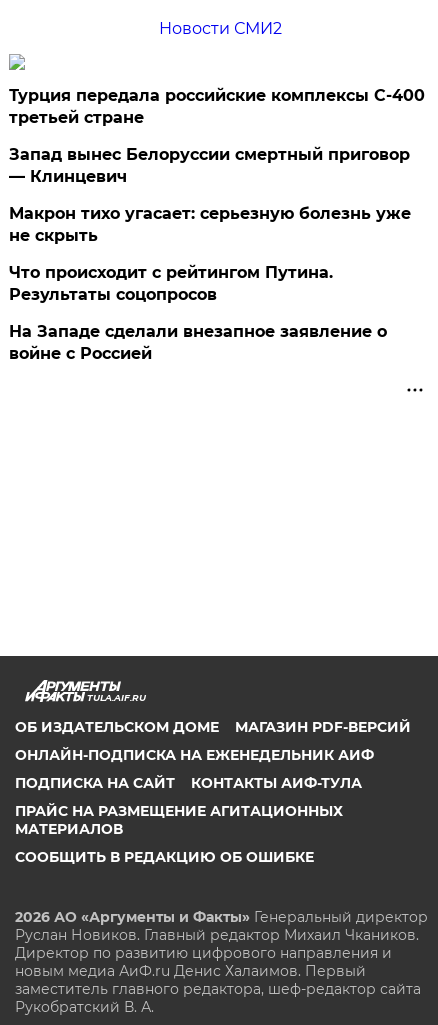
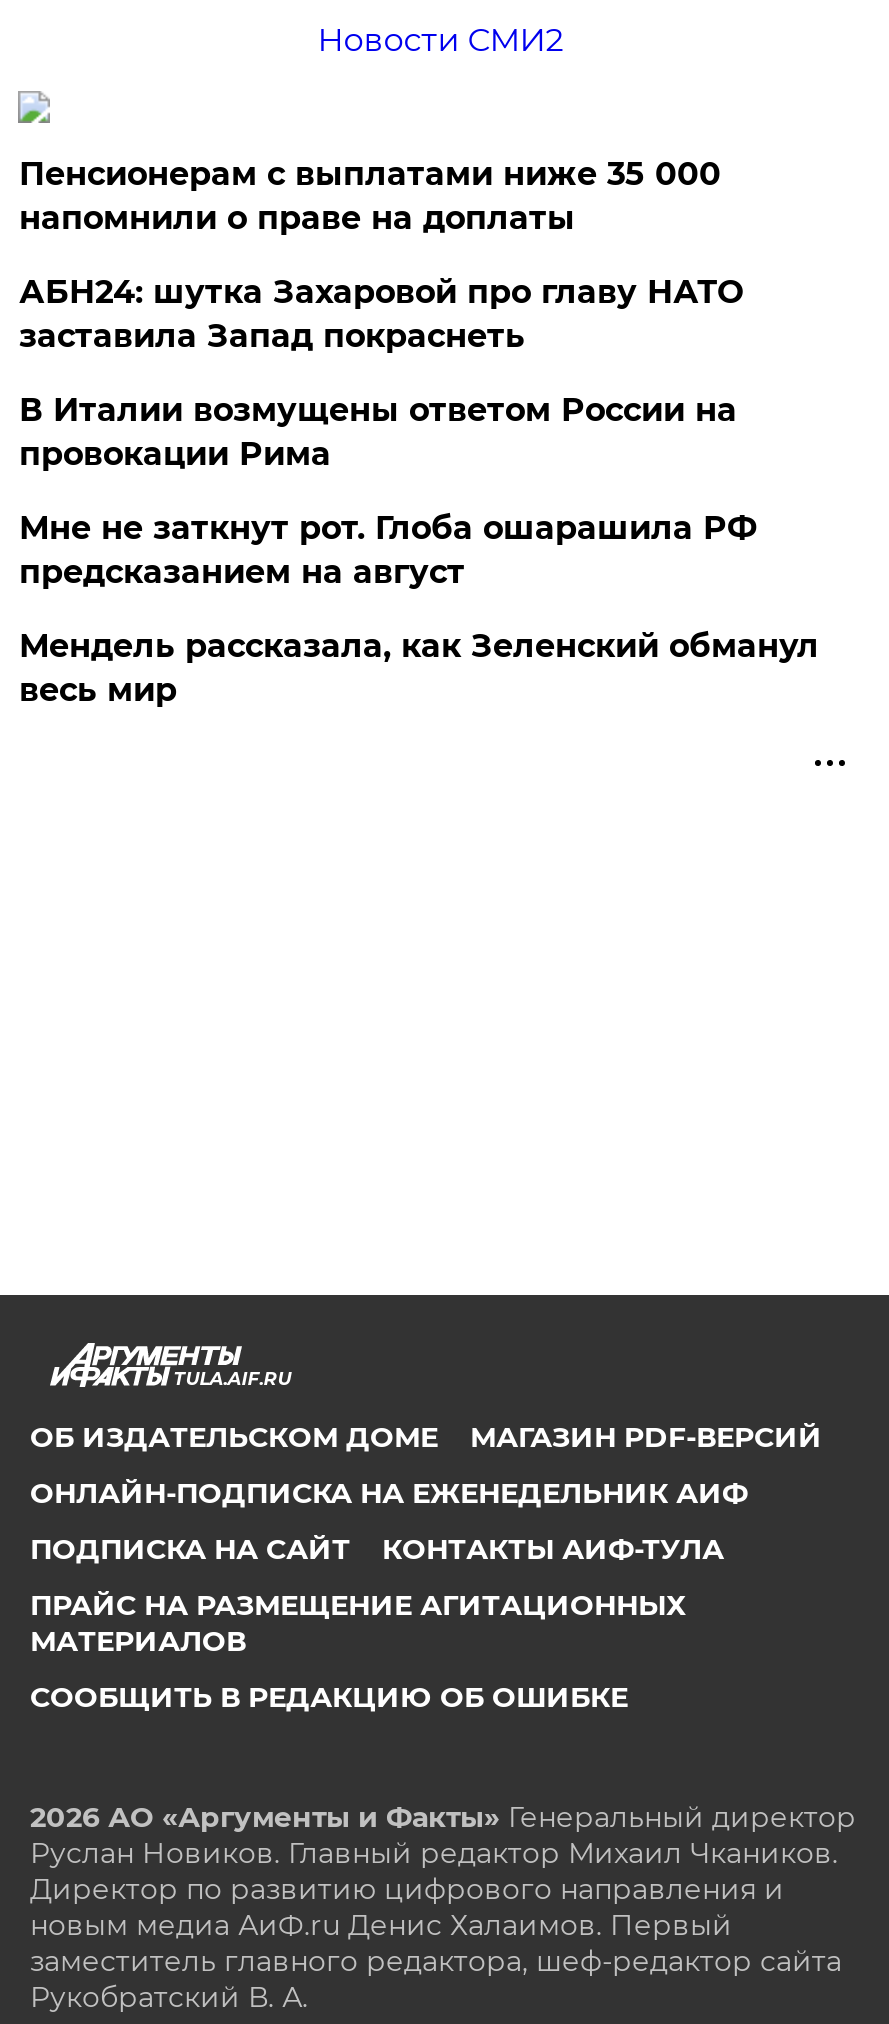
[9,86,425,127] Турция передала российские комплексы С-400 | третьей стране -> [19,155,721,237] Пенсионерам с выплатами ниже 35 000 | напомнили о праве на доплаты
[9,145,410,186] Запад вынес Белоруссии смертный приговор | — Клинцевич -> [19,273,743,355] АБН24: шутка Захаровой про главу НАТО | заставила Запад покраснеть
[9,204,411,245] Макрон тихо угасает: серьезную болезнь уже | не скрыть -> [19,391,737,473] В Италии возмущены ответом России на | провокации Рима
[9,263,333,304] Что происходит с рейтингом Путина. | Результаты соцопросов -> [19,509,757,591] Мне не заткнут рот. Глоба ошарашила РФ | предсказанием на август
[9,322,387,363] На Западе сделали внезапное заявление о | войне с Россией -> [19,627,819,709] Мендель рассказала, как Зеленский обманул | весь мир

